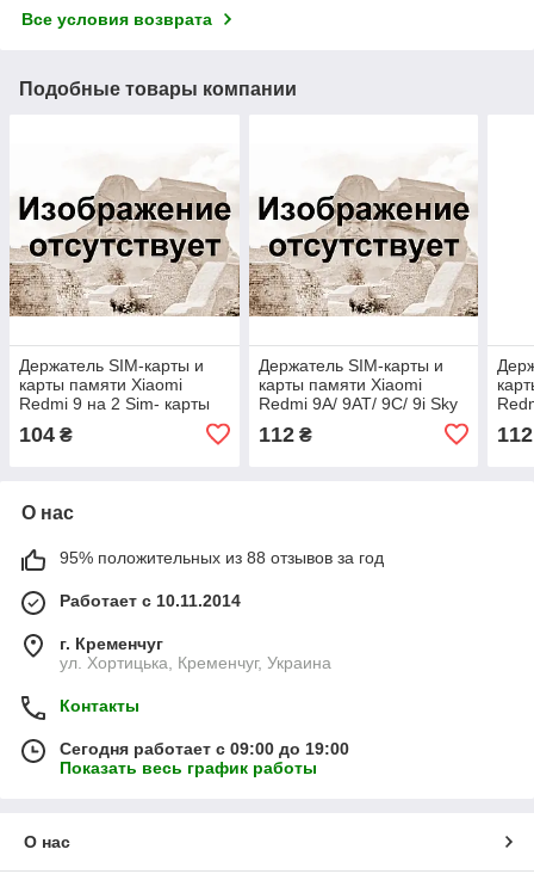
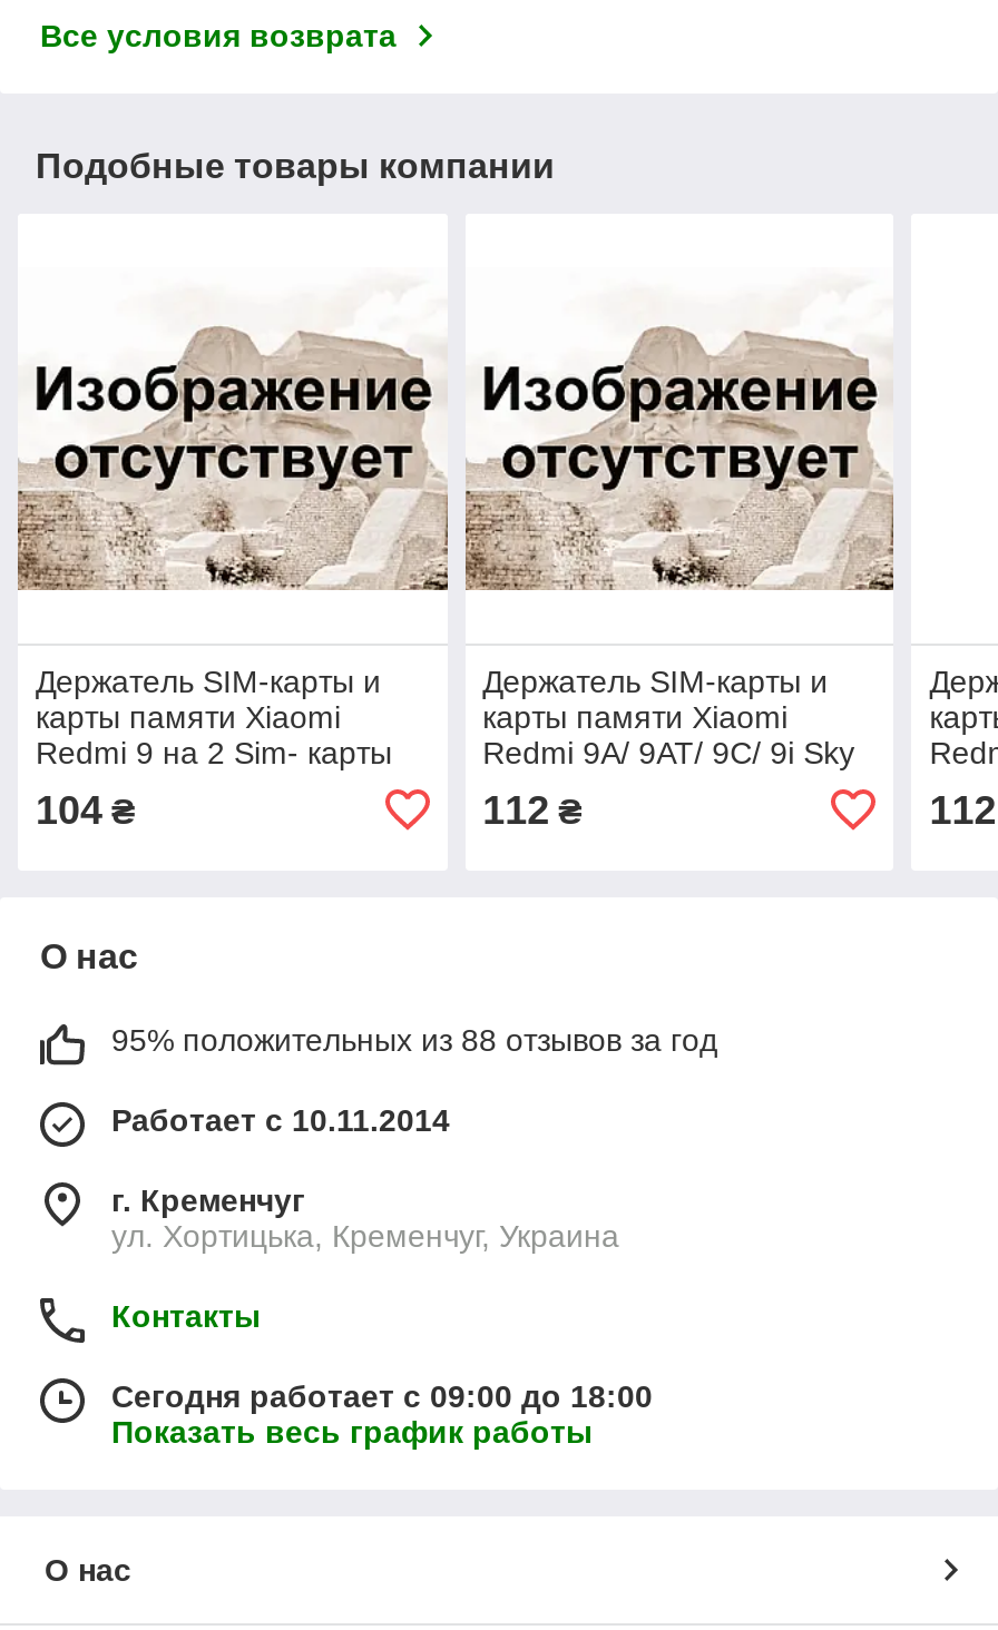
[60,739,349,758] Сегодня работает с 09:00 до 19:00 -> [111,1378,653,1414] Сегодня работает с 09:00 до 18:00

